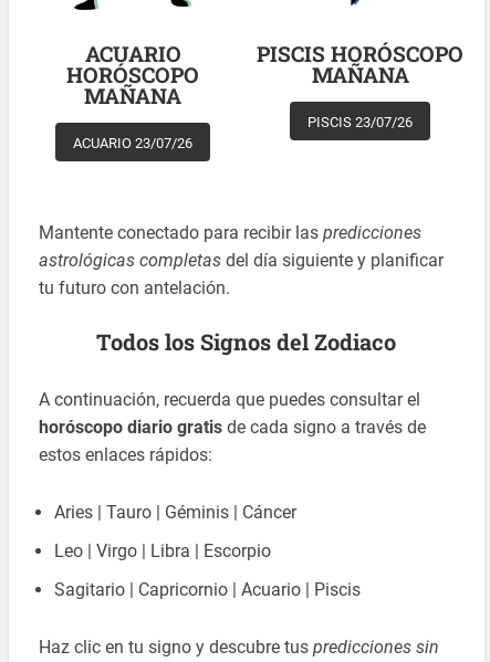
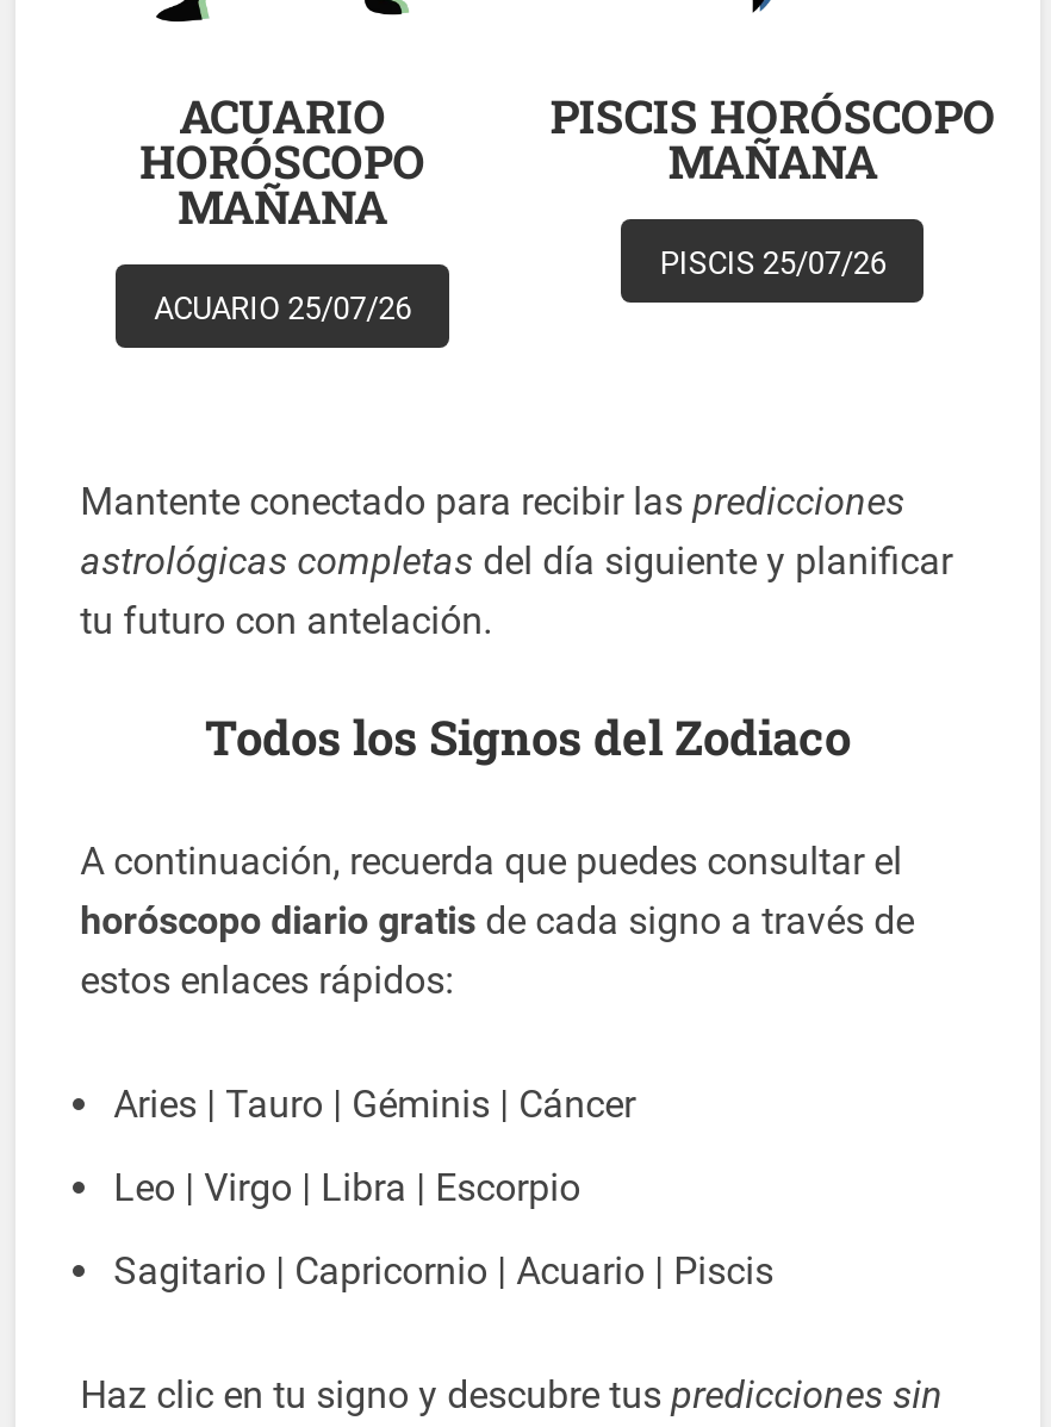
[308,114,413,131] PISCIS 23/07/26 -> [660,246,886,281] PISCIS 25/07/26
[73,135,193,152] ACUARIO 23/07/26 -> [154,291,411,327] ACUARIO 25/07/26

